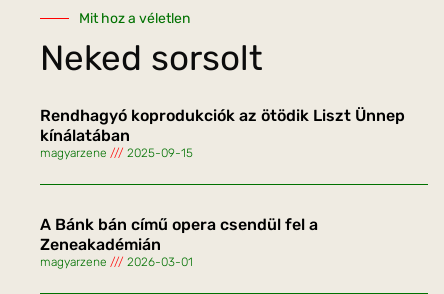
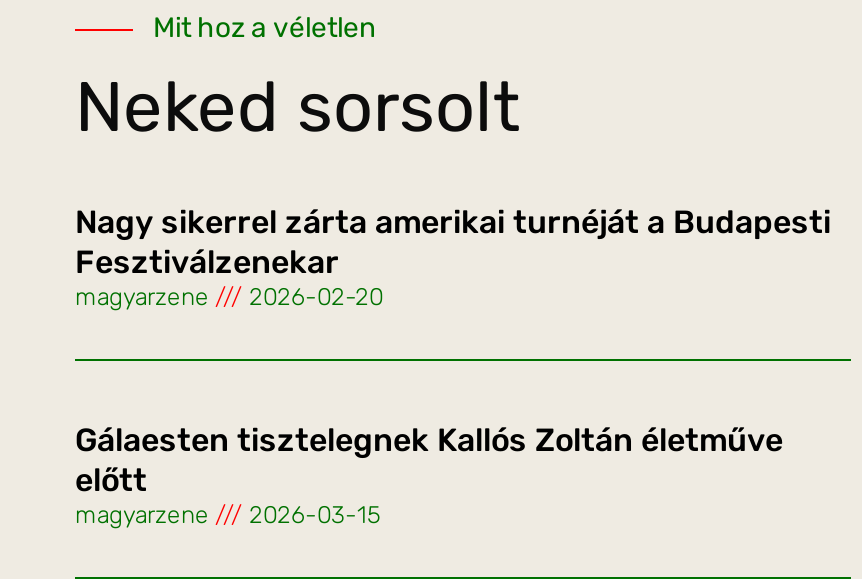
[40,106,405,145] Rendhagyó koprodukciók az ötödik Liszt Ünnep | kínálatában -> [75,203,831,281] Nagy sikerrel zárta amerikai turnéját a Budapesti | Fesztiválzenekar
[40,146,193,160] magyarzene 2025-09-15 -> [75,283,383,311] magyarzene 2026-02-20
[40,215,318,254] A Bánk bán című opera csendül fel a | Zeneakadémián -> [75,421,783,499] Gálaesten tisztelegnek Kallós Zoltán életműve | előtt
[40,255,193,269] magyarzene 2026-03-01 -> [75,501,381,529] magyarzene 2026-03-15

